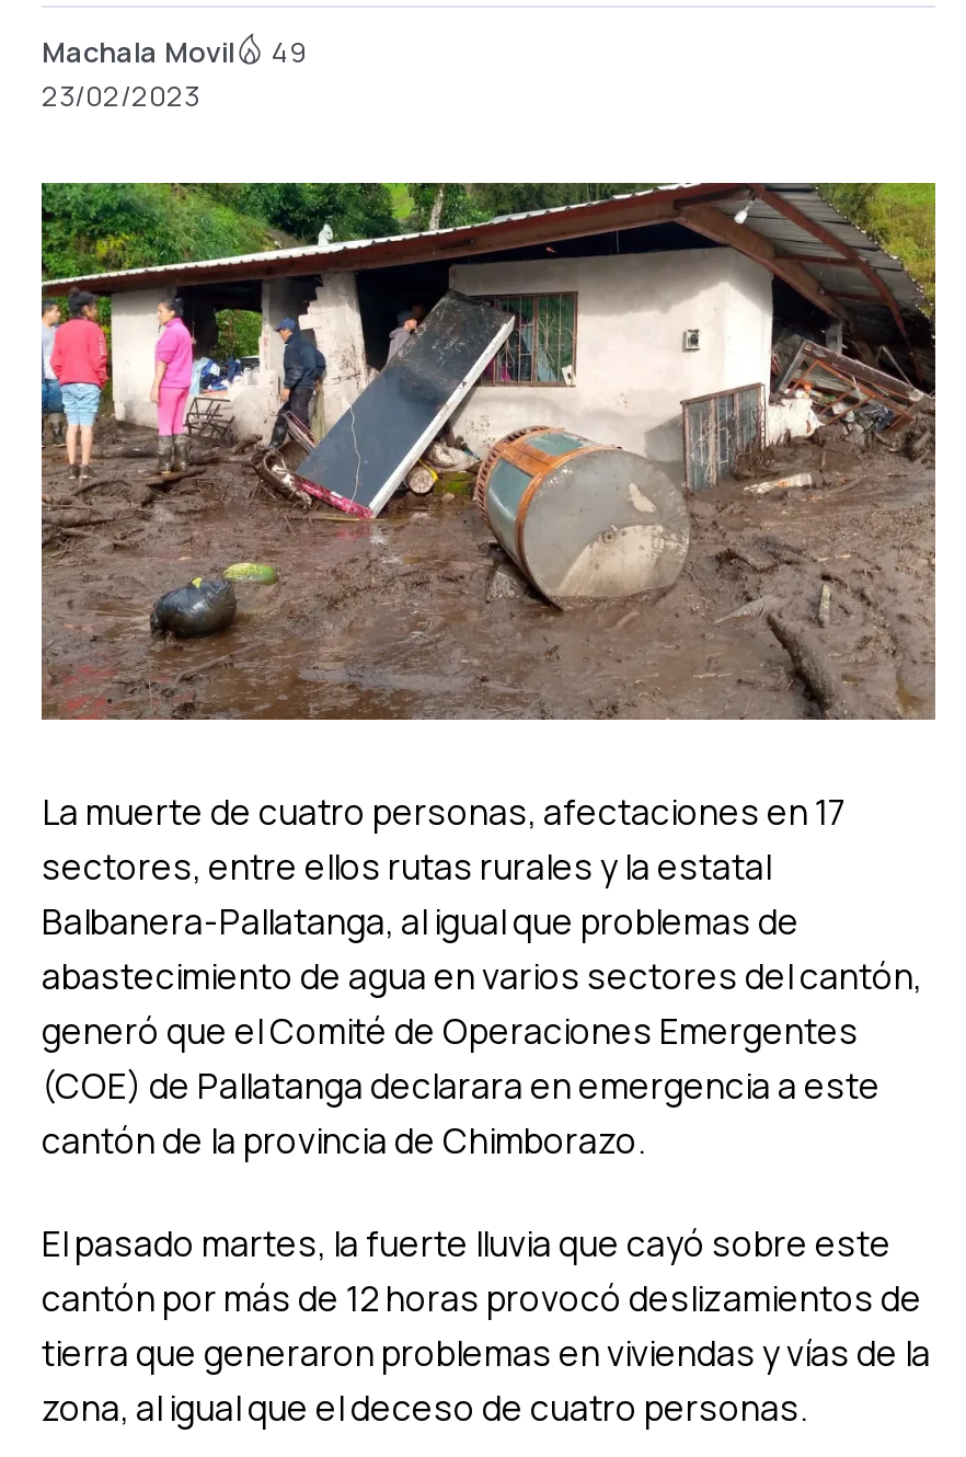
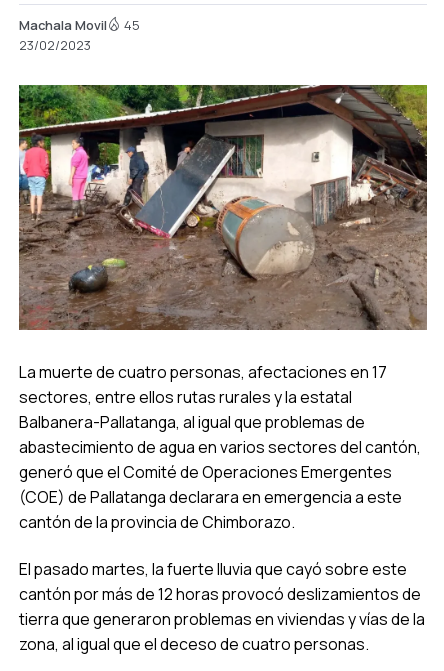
[42,32,307,71] Machala Movil 49 -> [19,16,140,34] Machala Movil 45

